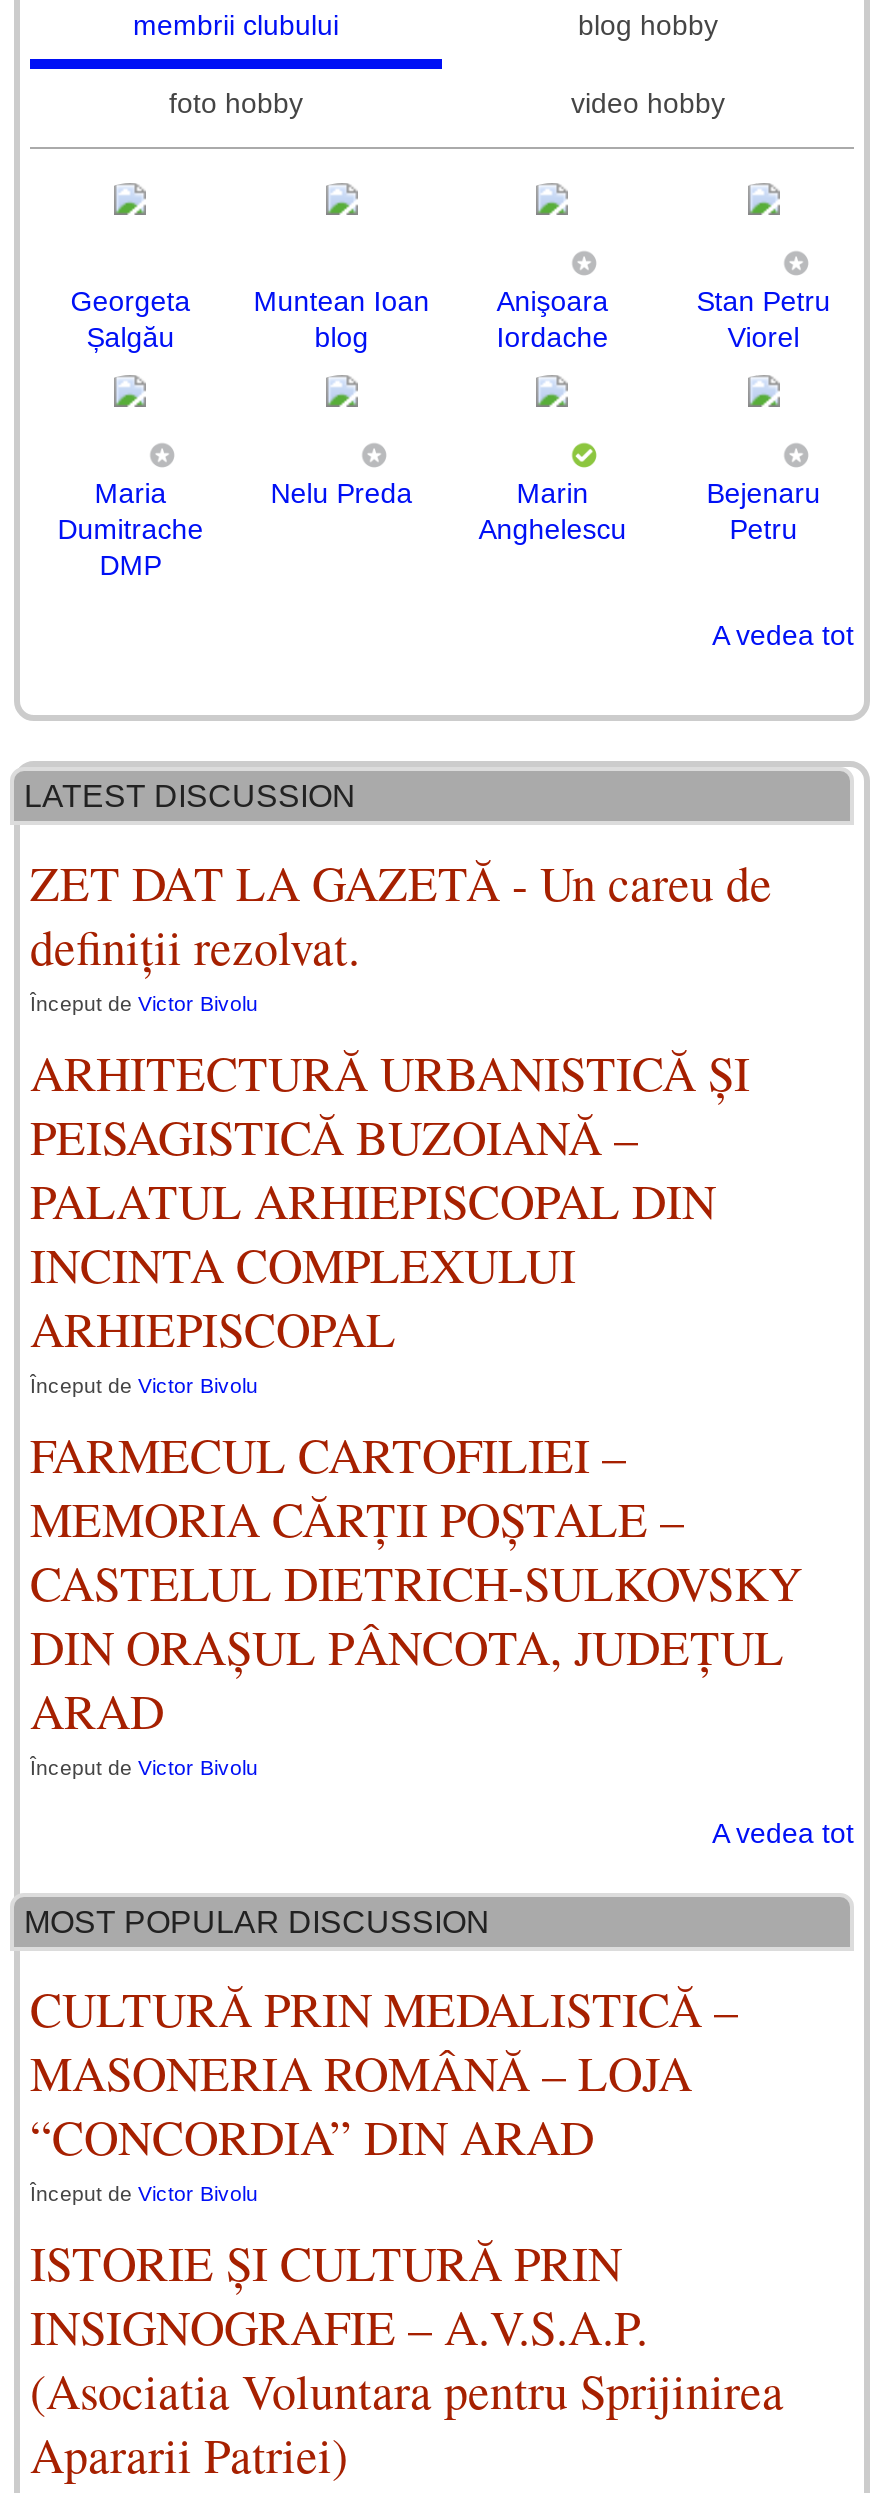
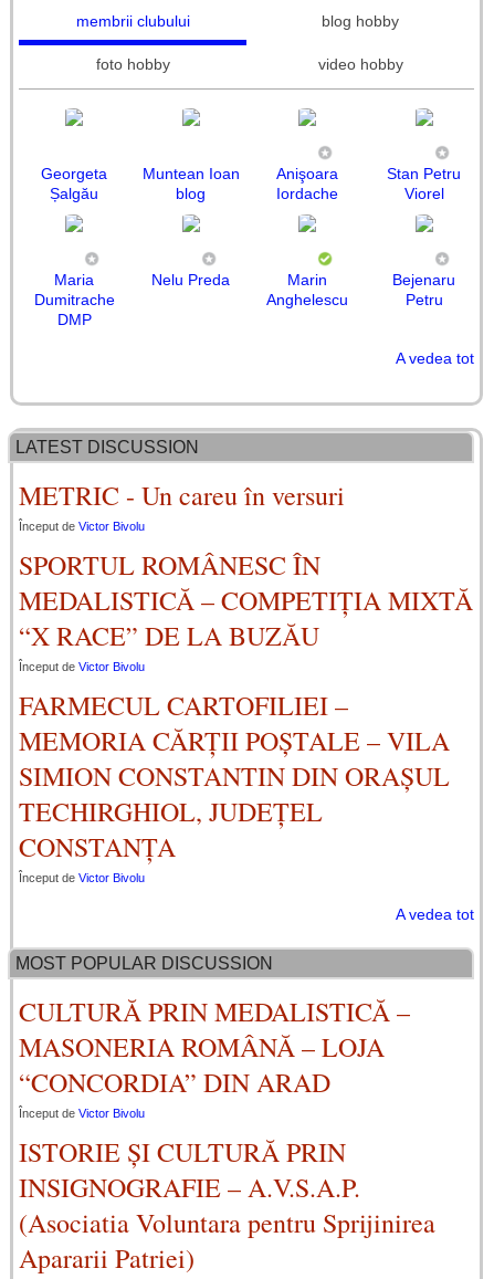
[30,852,772,980] ZET DAT LA GAZETĂ - Un careu de | definiții rezolvat. -> [19,478,345,513] METRIC - Un careu în versuri
[30,1042,750,1362] ARHITECTURĂ URBANISTICĂ ȘI | PEISAGISTICĂ BUZOIANĂ – | PALATUL ARHIEPISCOPAL DIN | INCINTA COMPLEXULUI | ARHIEPISCOPAL -> [19,548,473,654] SPORTUL ROMÂNESC ÎN | MEDALISTICĂ – COMPETIȚIA MIXTĂ | “X RACE” DE LA BUZĂU
[30,1488,802,1744] MEMORIA CĂRȚII POȘTALE – | CASTELUL DIETRICH-SULKOVSKY | DIN ORAȘUL PÂNCOTA, JUDEȚUL | ARAD -> [19,723,450,865] MEMORIA CĂRȚII POȘTALE – VILA | SIMION CONSTANTIN DIN ORAȘUL | TECHIRGHIOL, JUDEȚEL | CONSTANȚA

